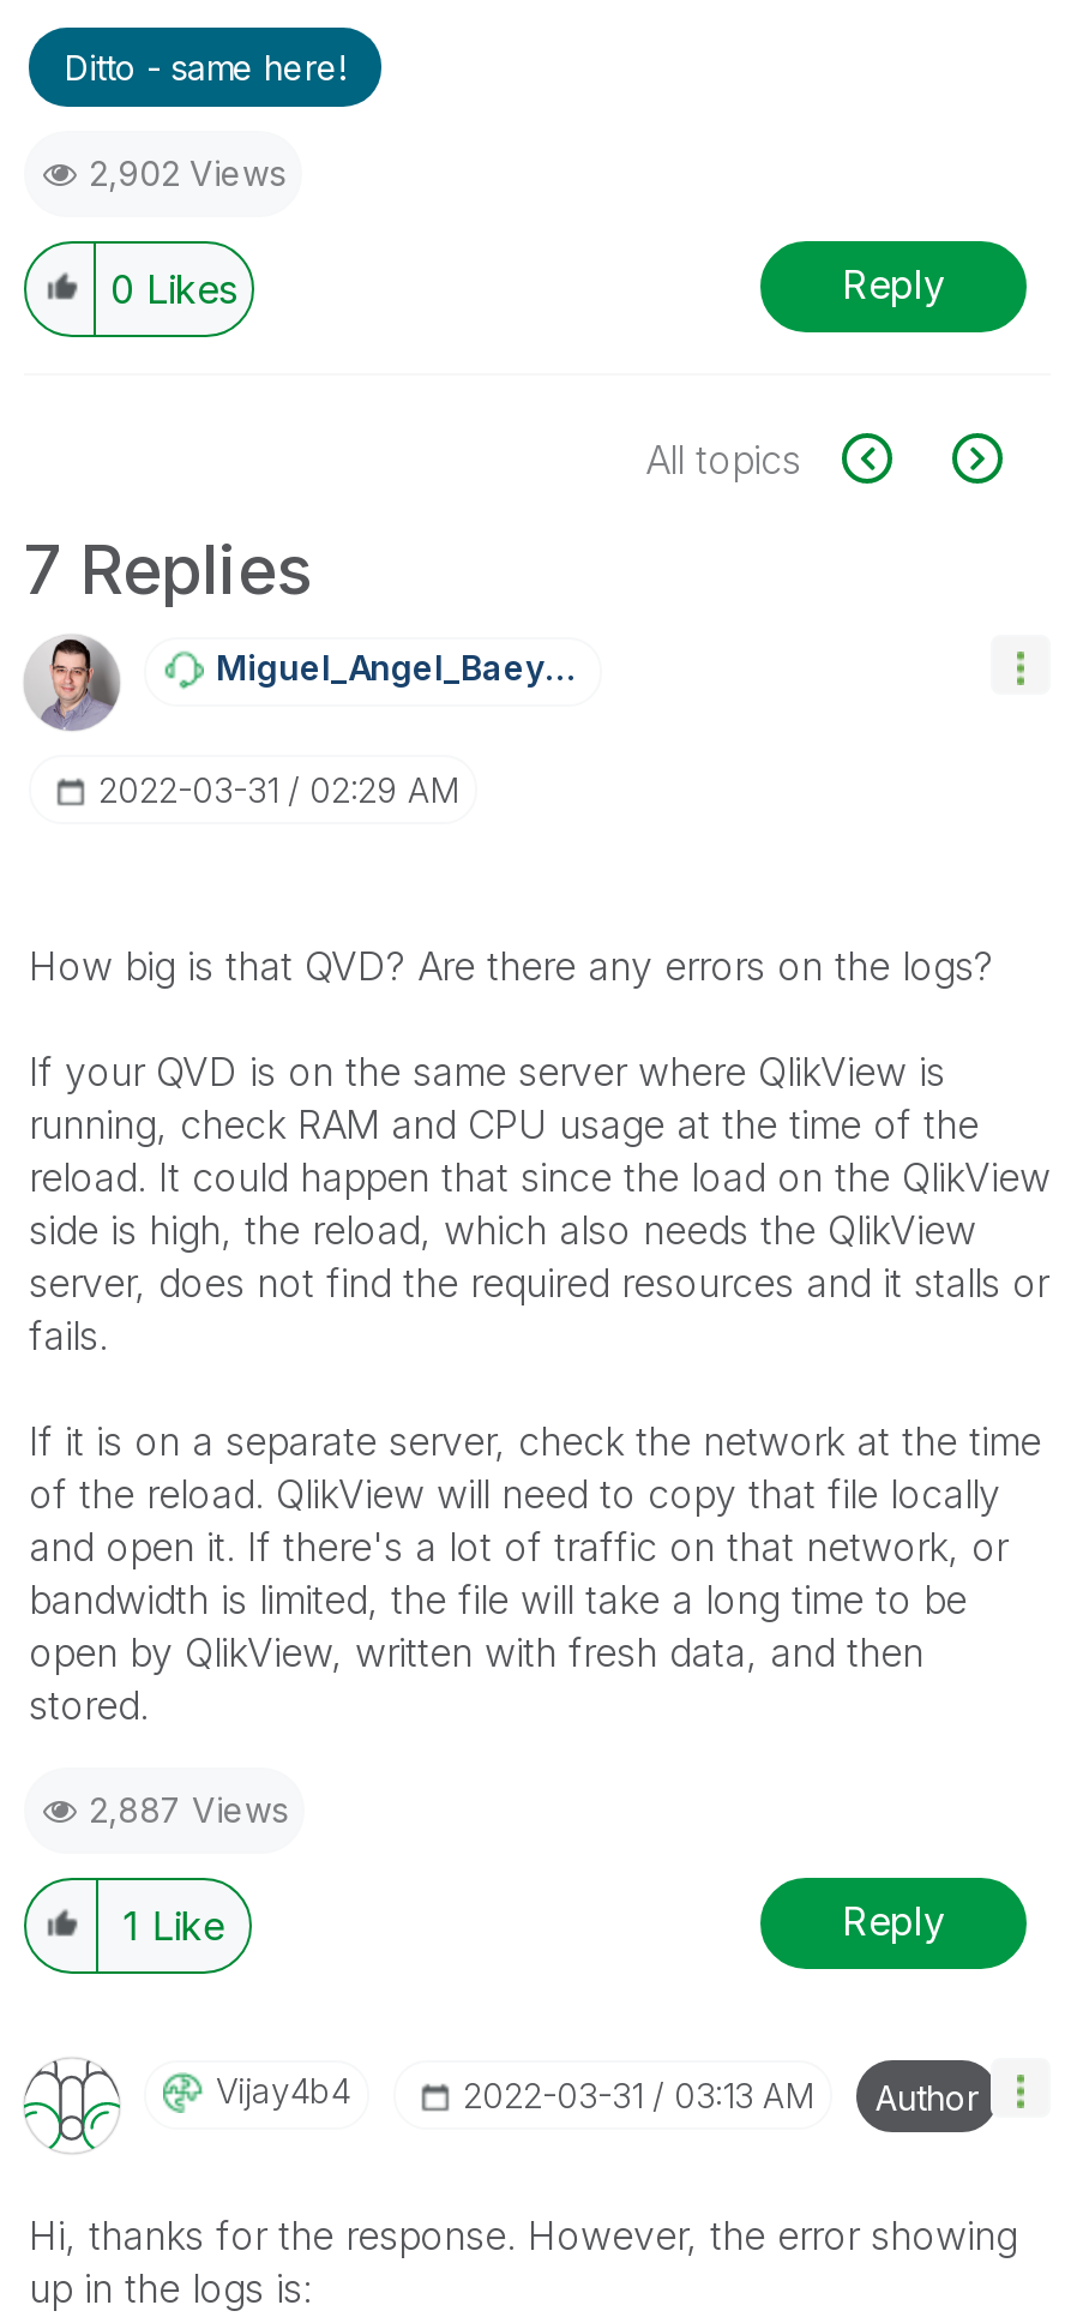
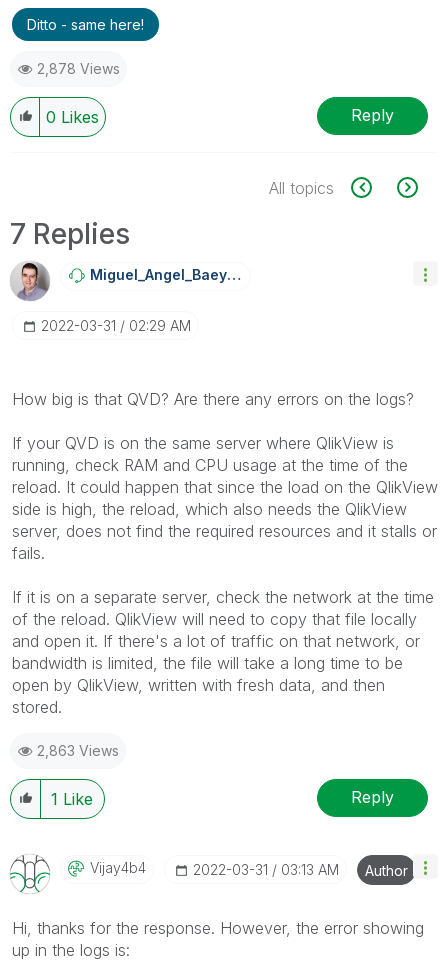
[89,151,285,192] 2,902 Views -> [37,59,120,76] 2,878 Views
[89,1788,288,1829] 2,887 Views -> [37,741,119,758] 2,863 Views

